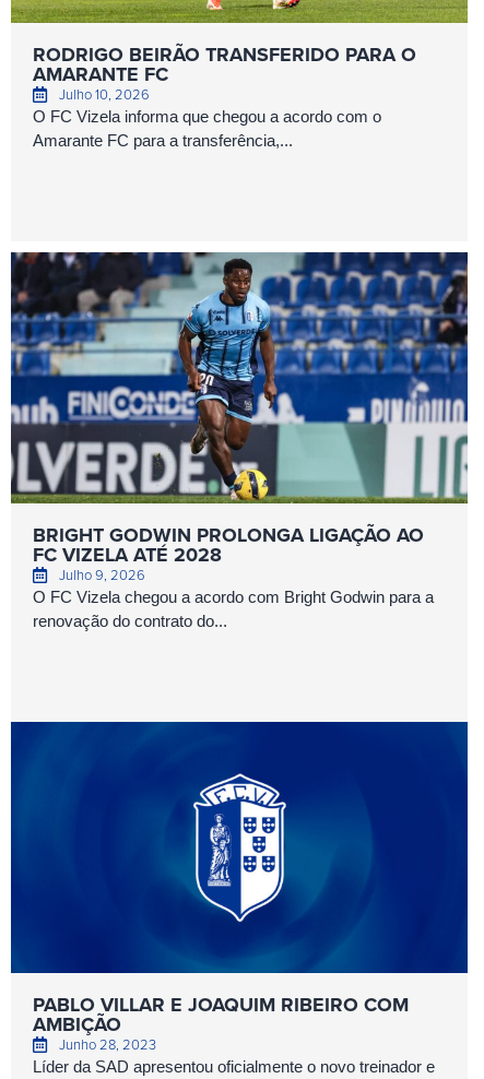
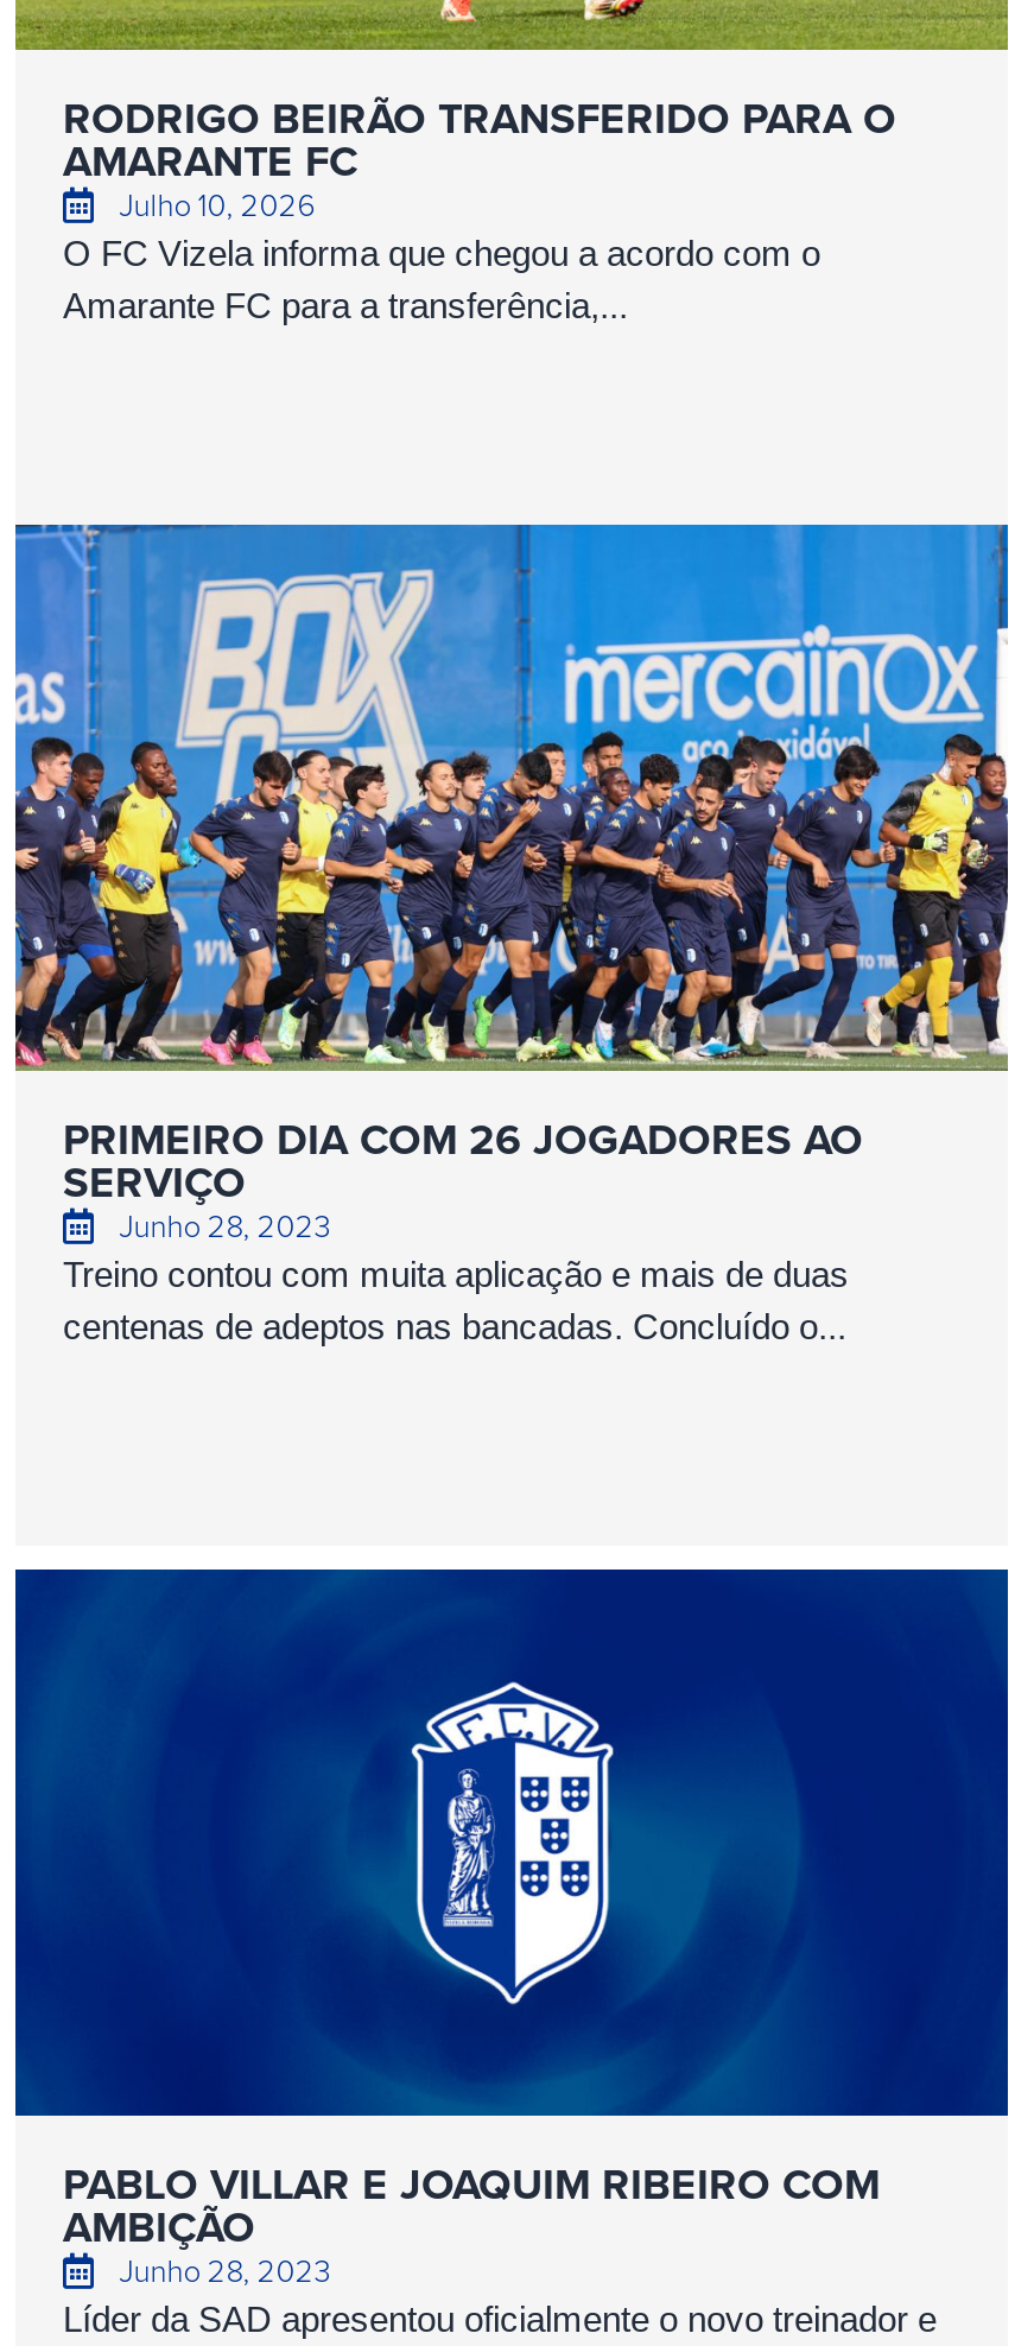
[10,241,469,630] [image] | BRIGHT GODWIN PROLONGA LIGAÇÃO AO | FC VIZELA ATÉ 2028 | Julho 9, 2026 | O FC Vizela chegou a acordo com Bright Godwin para a | renovação do contrato do... -> [13,522,1010,1346] [image] | PRIMEIRO DIA COM 26 JOGADORES AO | SERVIÇO | Junho 28, 2023 | Treino contou com muita aplicação e mais de duas | centenas de adeptos nas bancadas. Concluído o...

